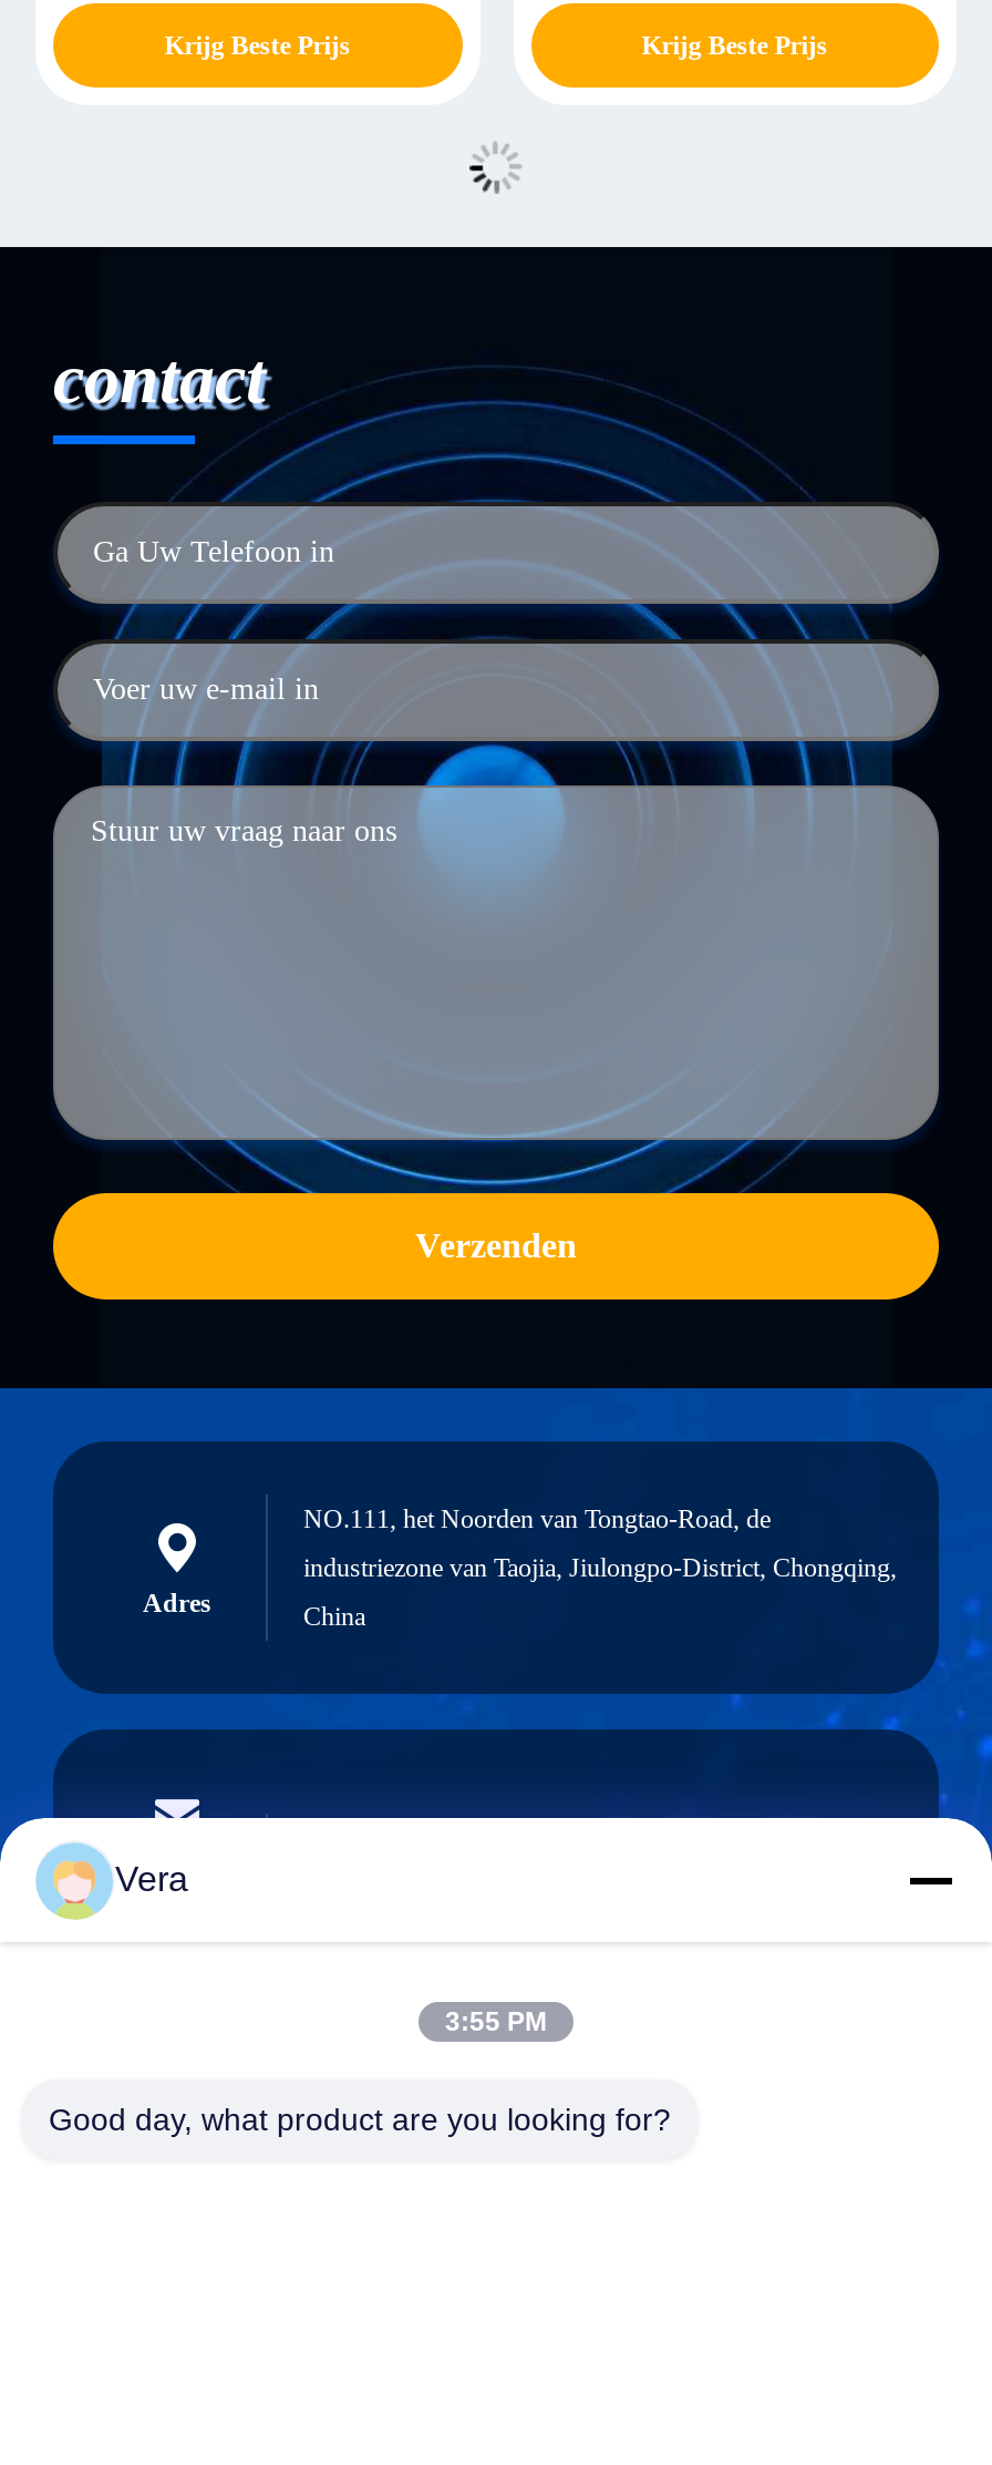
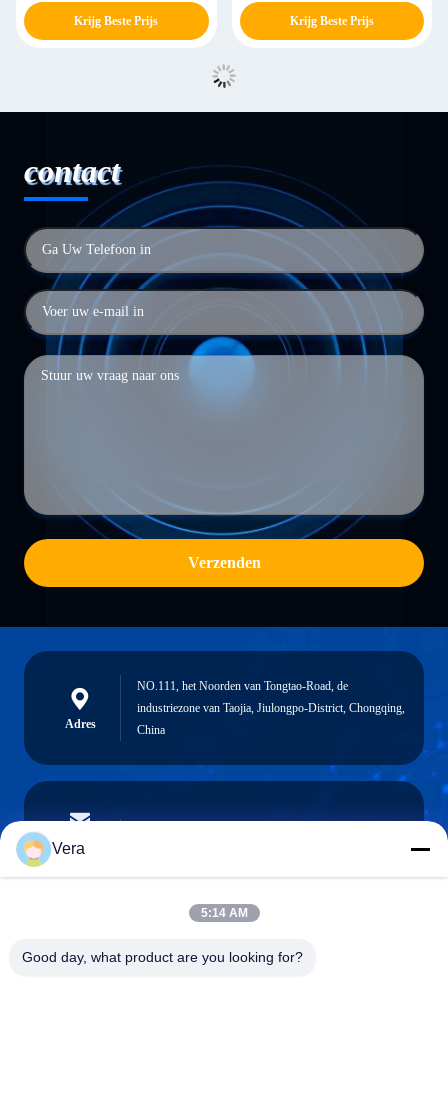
[445,2006,547,2037] 3:55 PM -> [200,906,247,920] 5:14 AM

